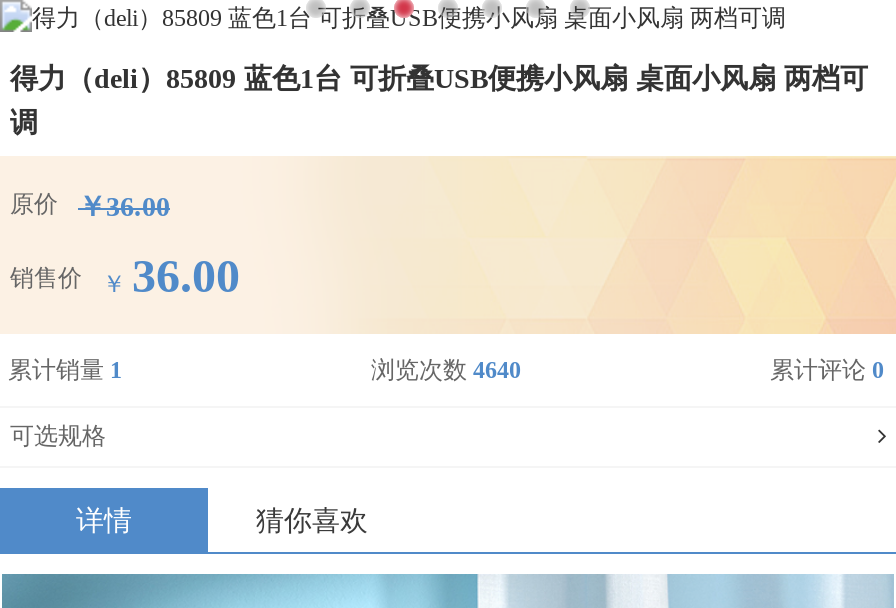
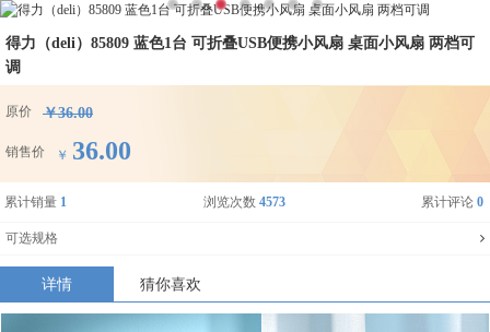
[371,356,521,384] 浏览次数 4640 -> [203,194,285,210] 浏览次数 4573

